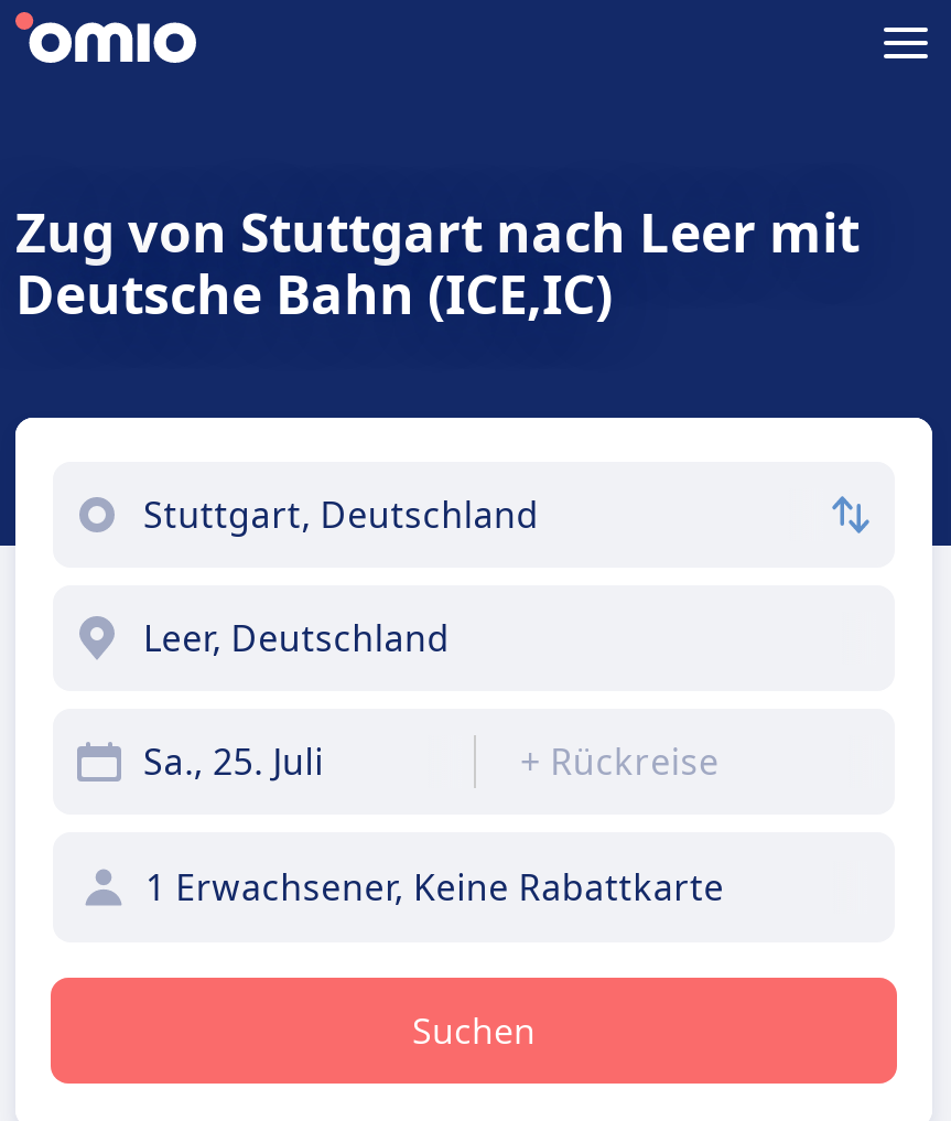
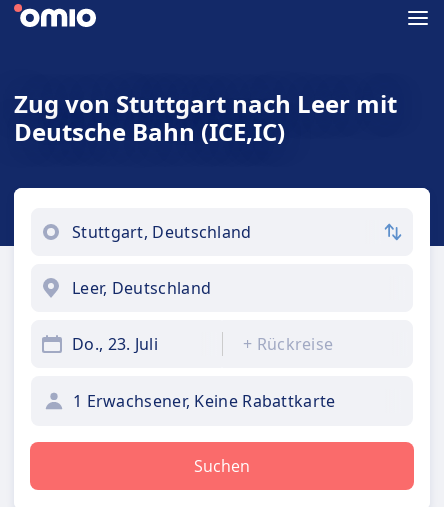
[143,737,324,786] Sa., 25. Juli -> [72,333,158,355] Do., 23. Juli

